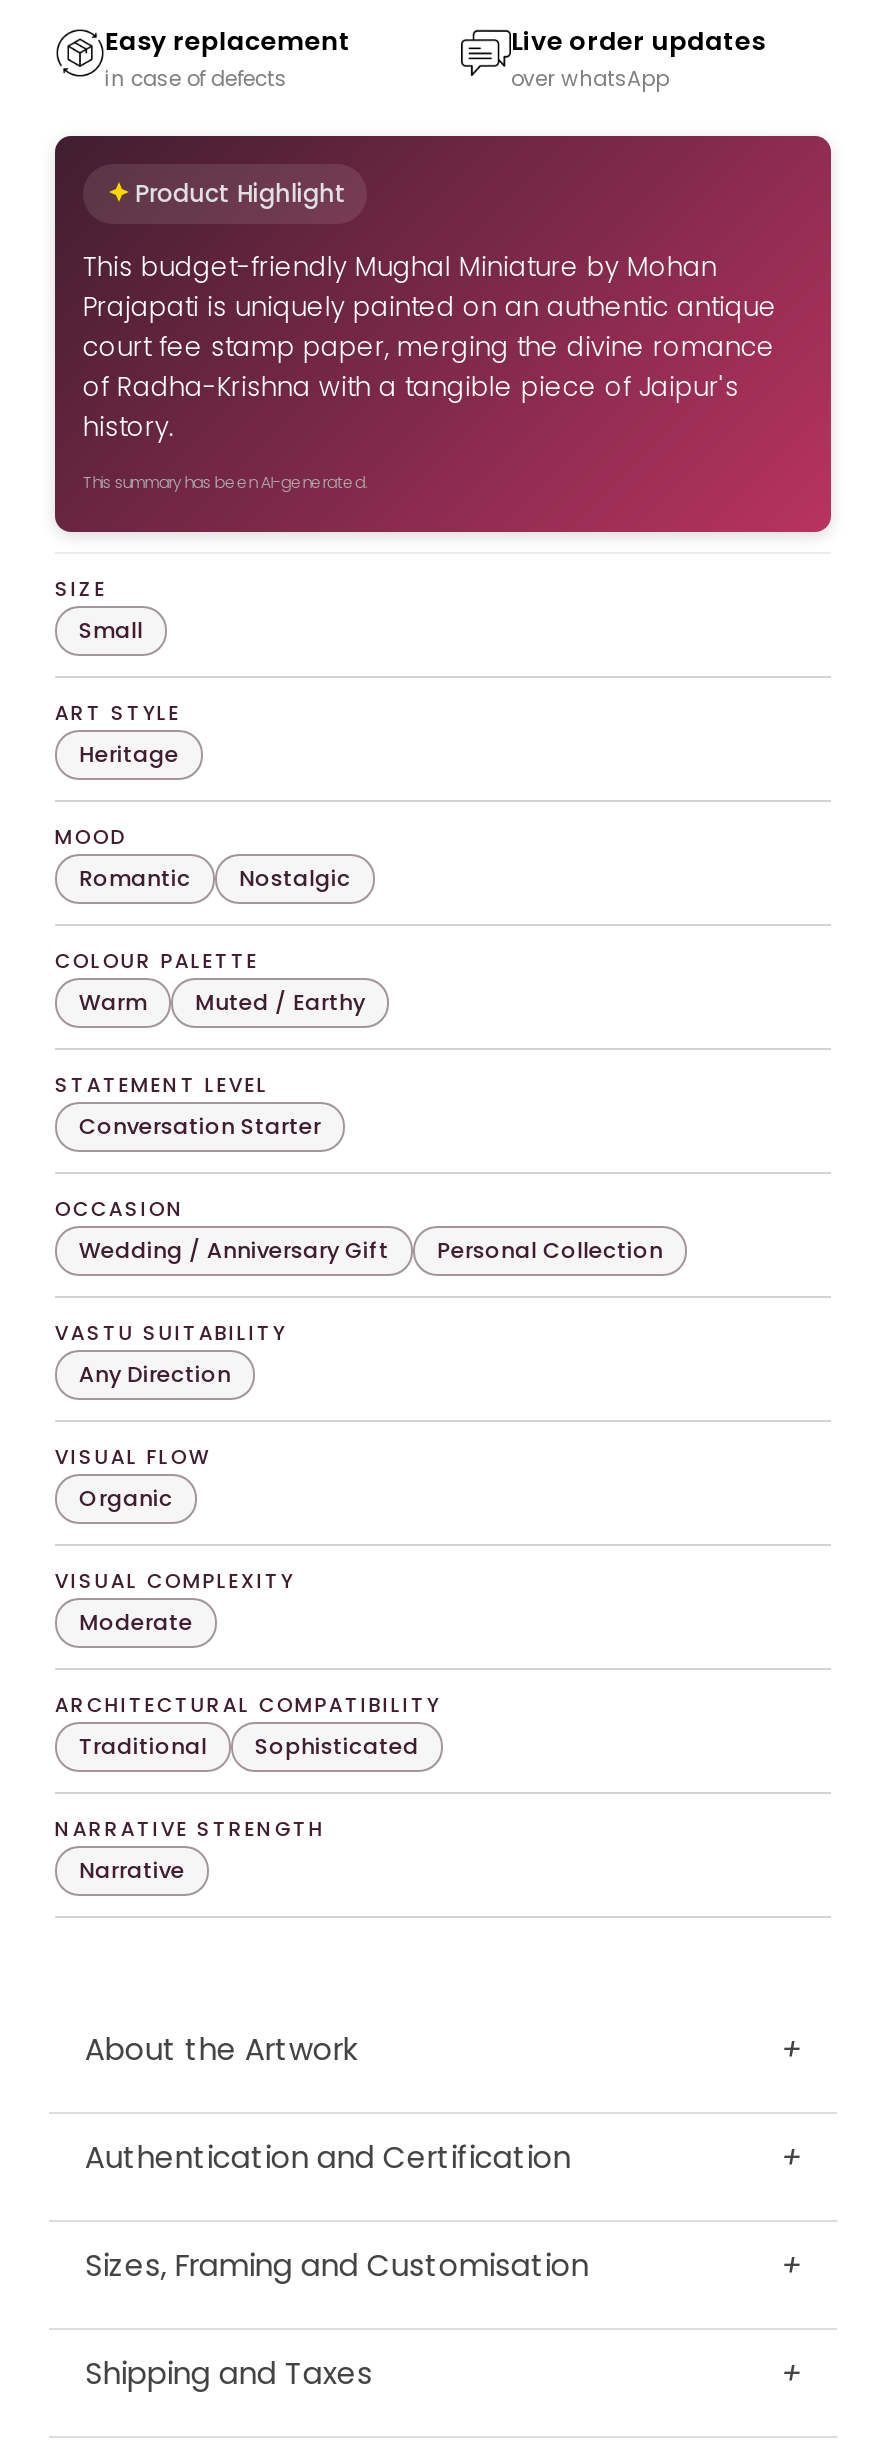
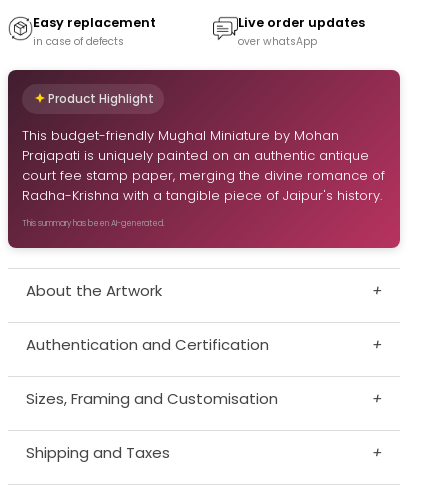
[55,574,663,1886] SIZE | Small | ART STYLE | Heritage | MOOD | Romantic | Nostalgic | COLOUR PALETTE | Warm | Muted / Earthy | STATEMENT LEVEL | Conversation Starter | OCCASION | Wedding / Anniversary Gift | Personal Collection | VASTU SUITABILITY | Any Direction | VISUAL FLOW | Organic | VISUAL COMPLEXITY | Moderate | ARCHITECTURAL COMPATIBILITY | Traditional | Sophisticated | NARRATIVE STRENGTH | Narrative -> none

